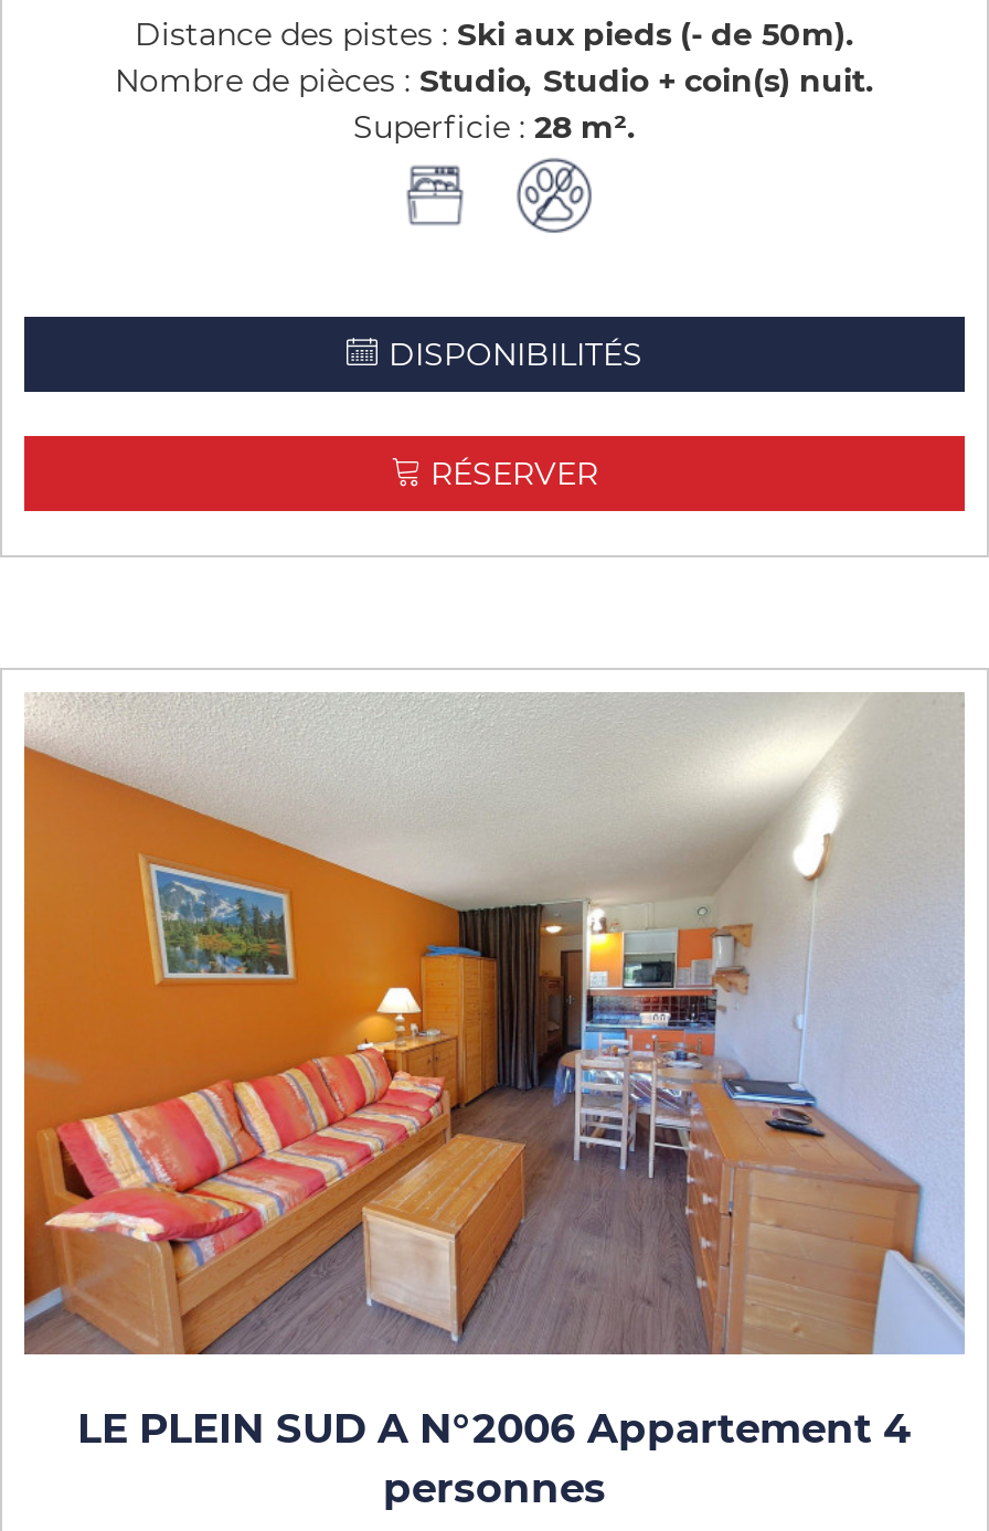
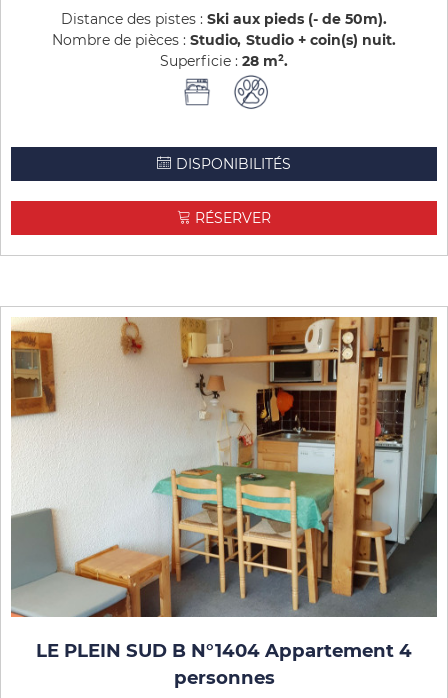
[22,692,965,1454] [image] | LE PLEIN SUD A N°2006 Appartement 4 -> [10,317,438,662] [image] | LE PLEIN SUD B N°1404 Appartement 4

